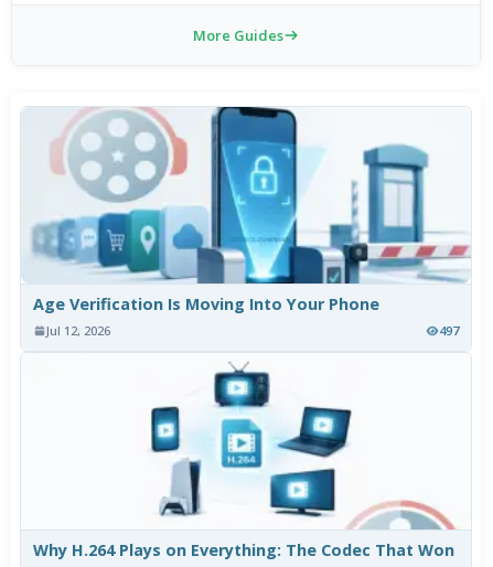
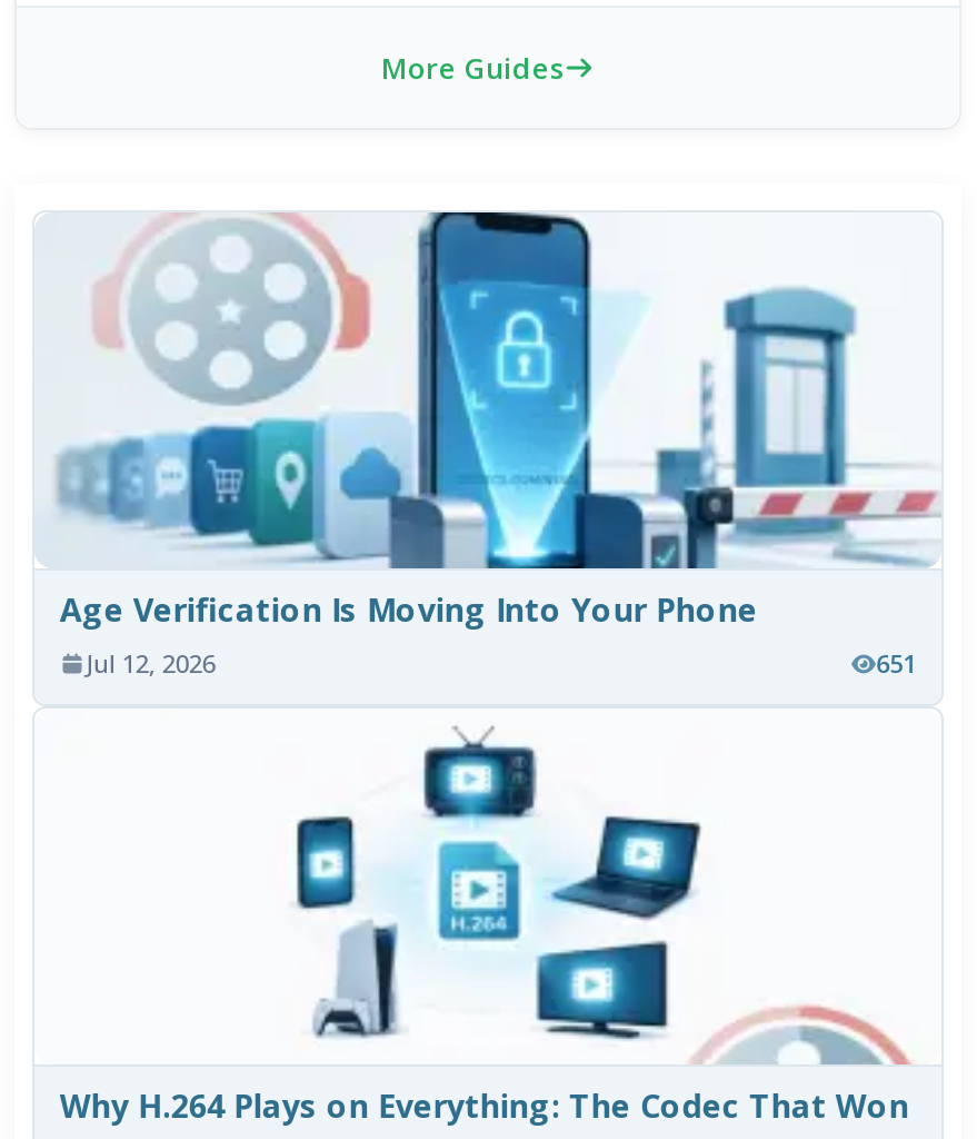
[439,323,458,339] 497 -> [876,647,916,681] 651

